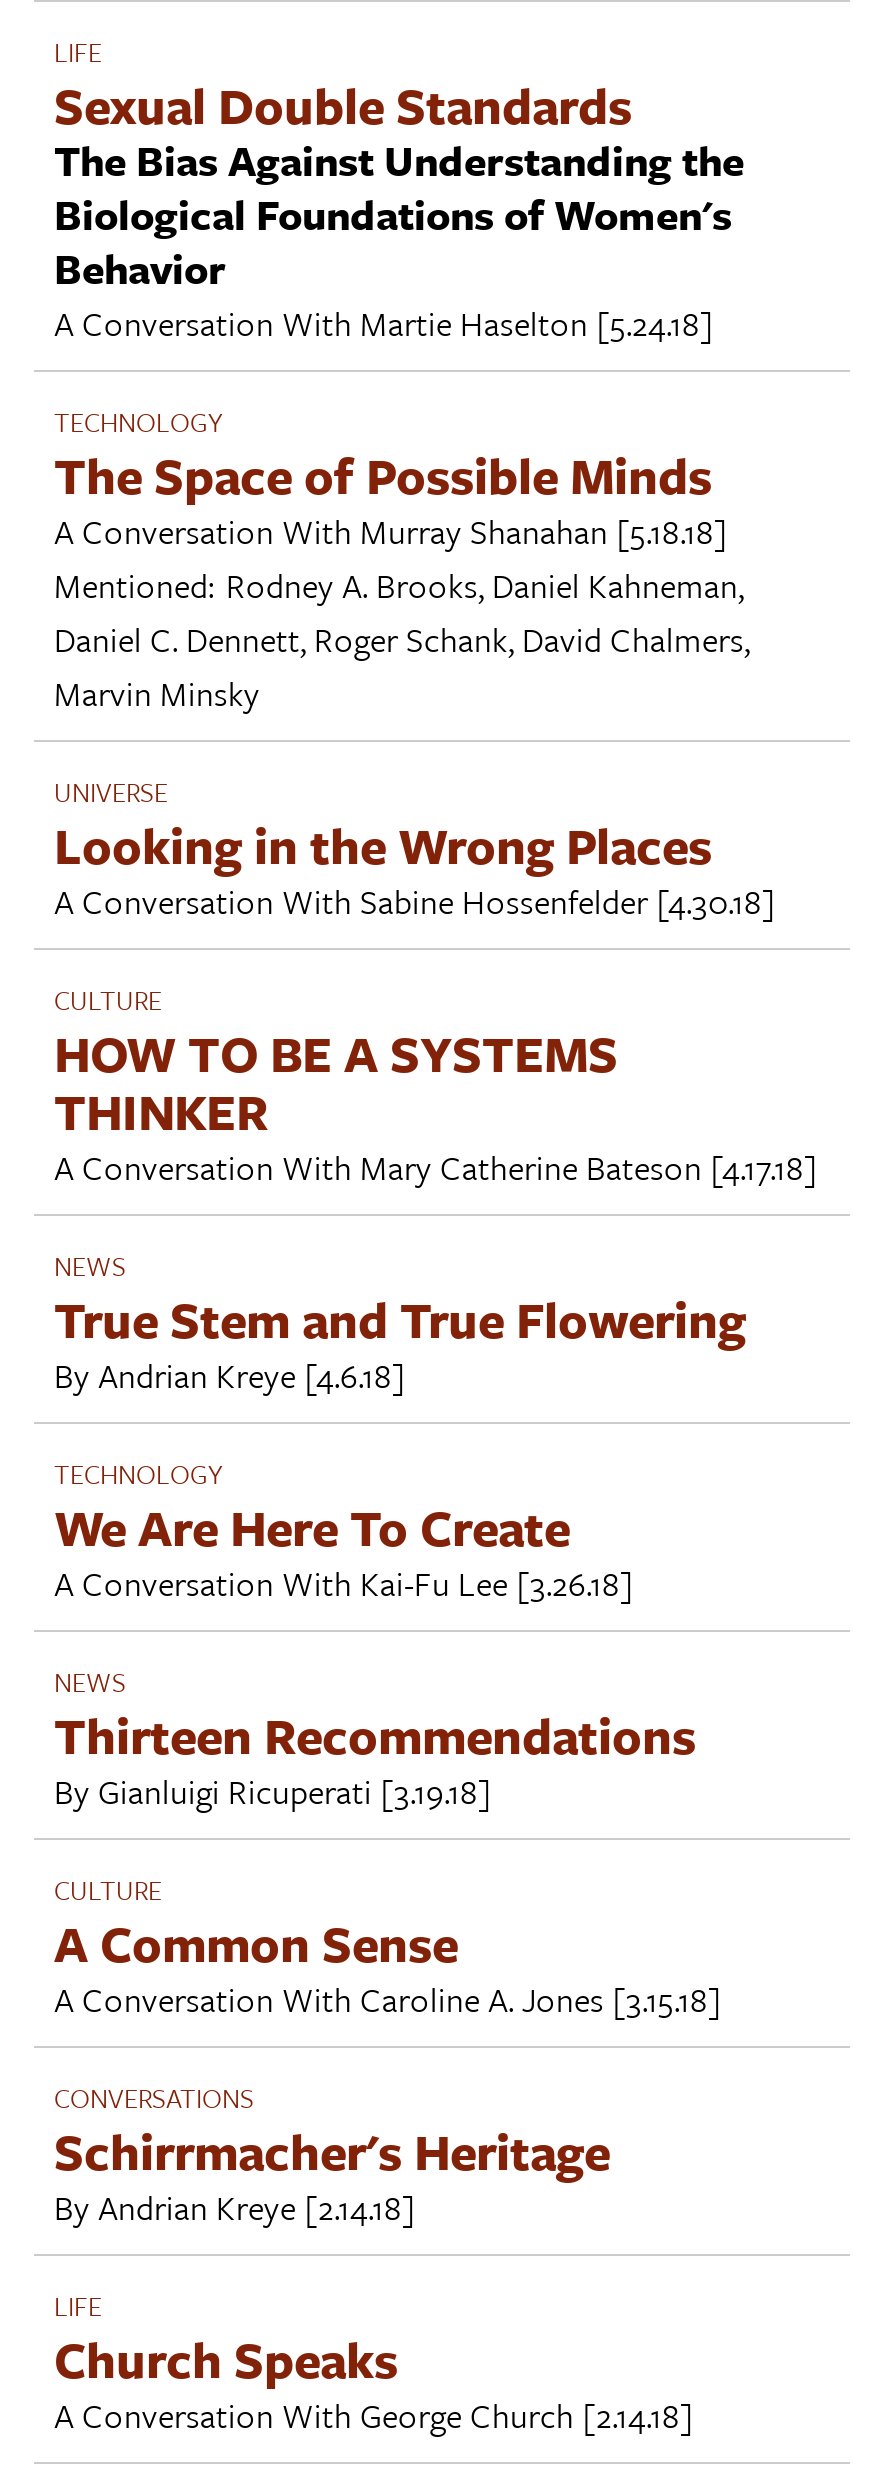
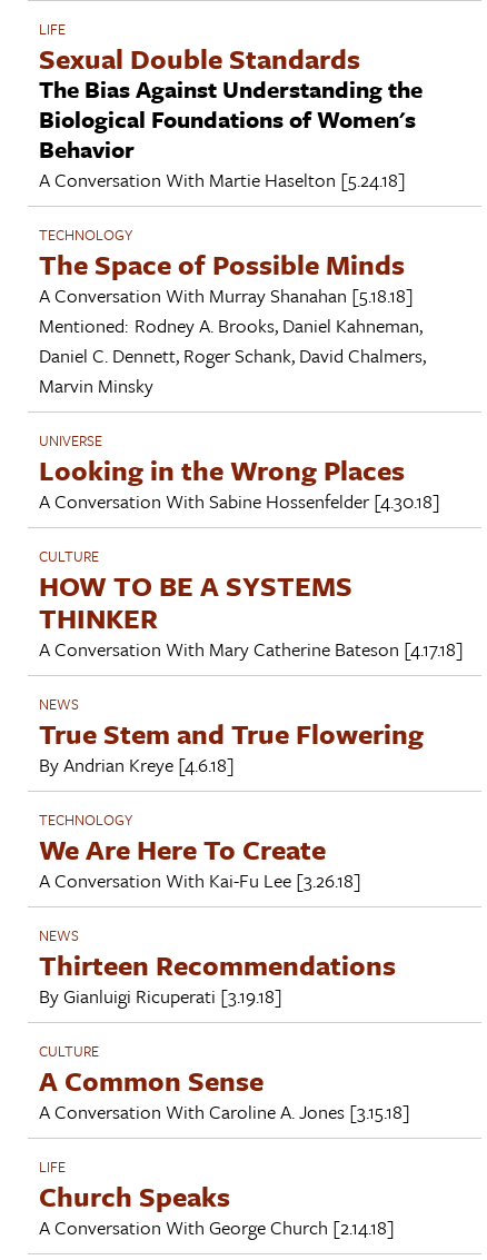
[54,2077,610,2231] CONVERSATIONS | Schirrmacher's Heritage | By Andrian Kreye [2.14.18] -> none

